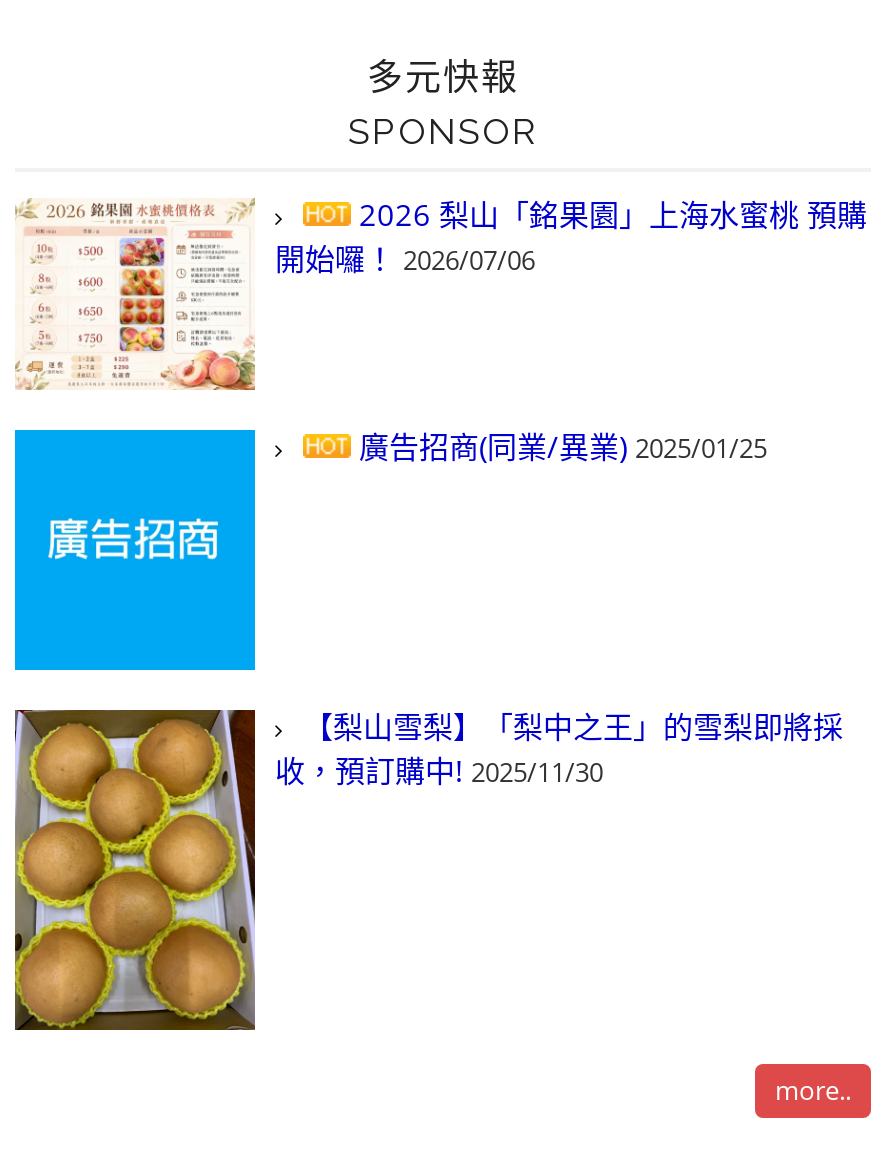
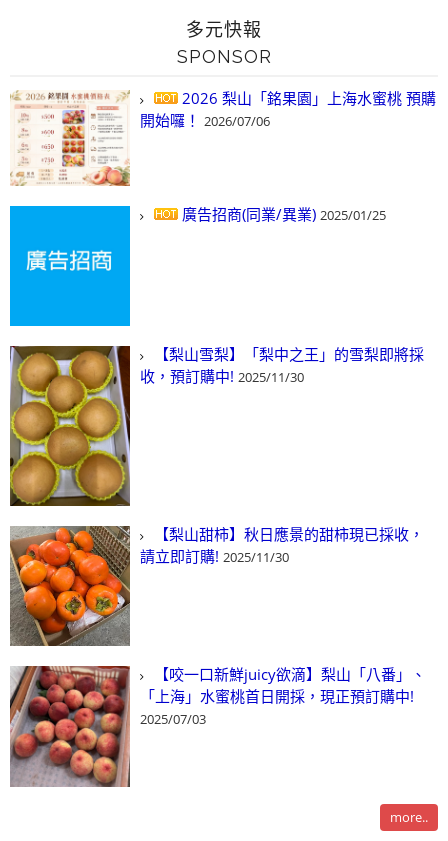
none -> [9,524,424,647] [image] | 【梨山甜柿】秋日應景的甜柿現已採收， | 請立即訂購! 2025/11/30
none -> [9,664,426,788] [image] | 【咬一口新鮮juicy欲滴】梨山「八番」、 | 「上海」水蜜桃首日開採，現正預訂購中! | 2025/07/03

